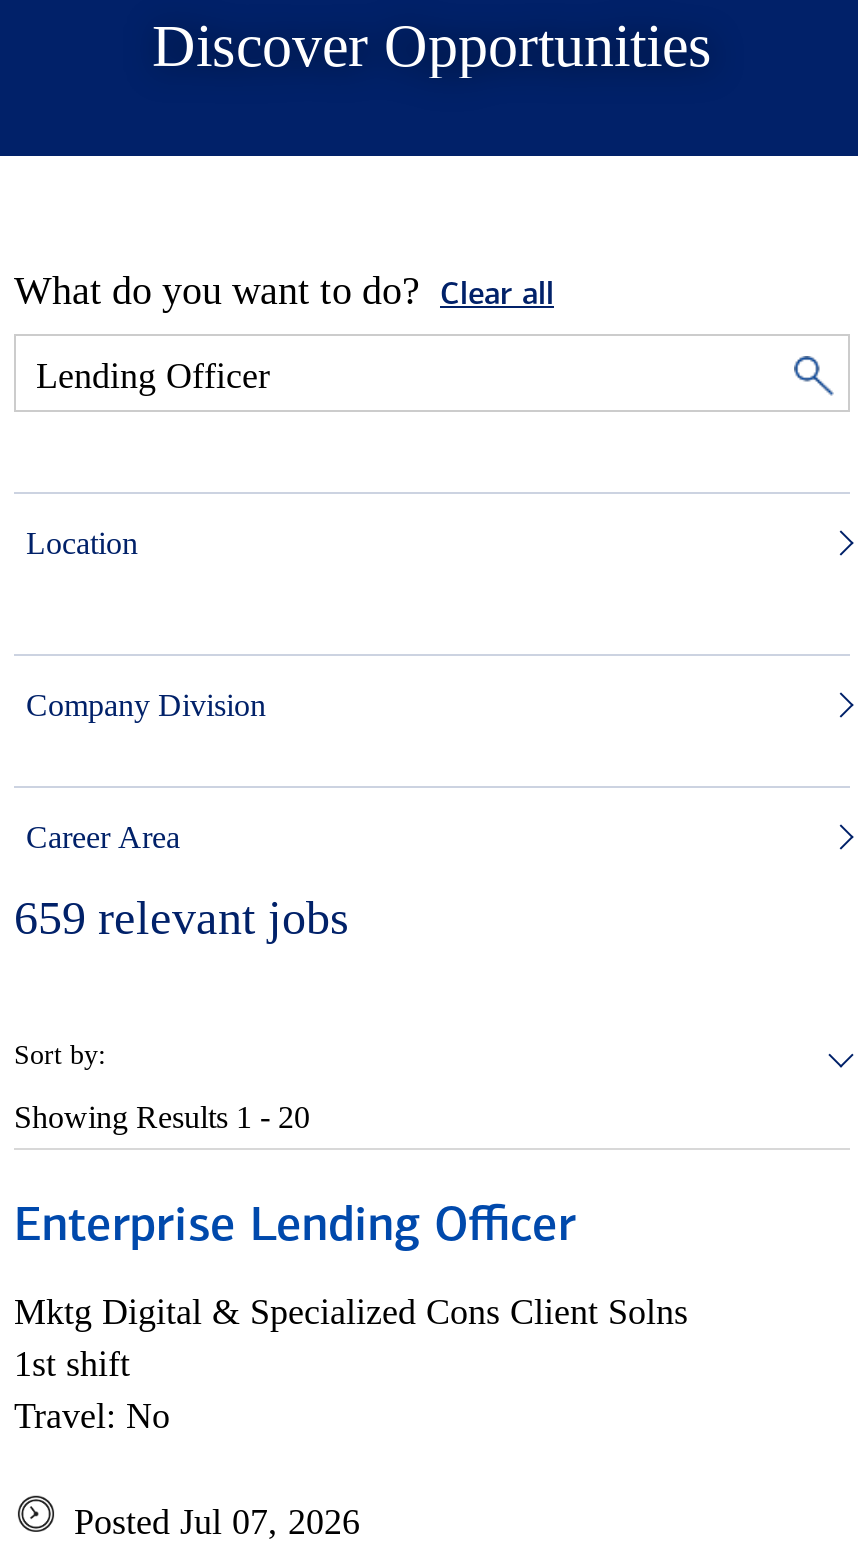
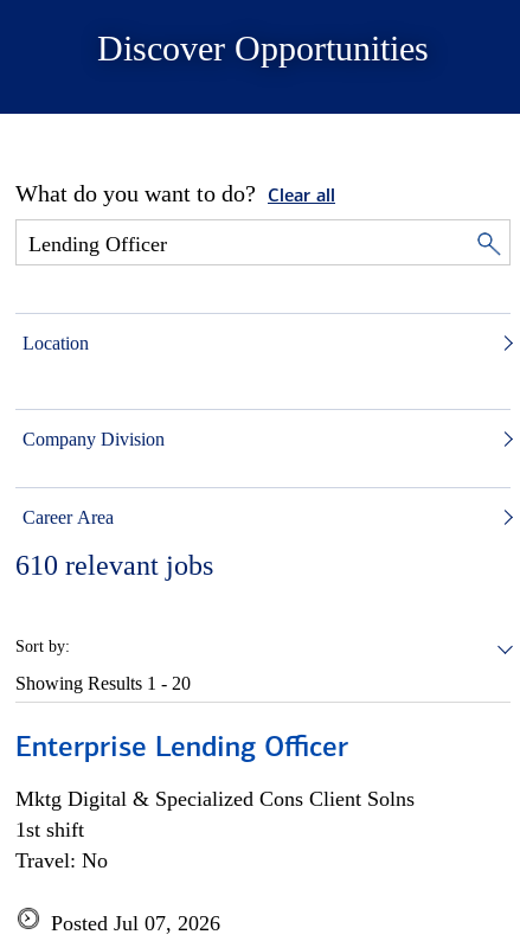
[14,892,348,944] 659 relevant jobs -> [15,550,213,581] 610 relevant jobs

